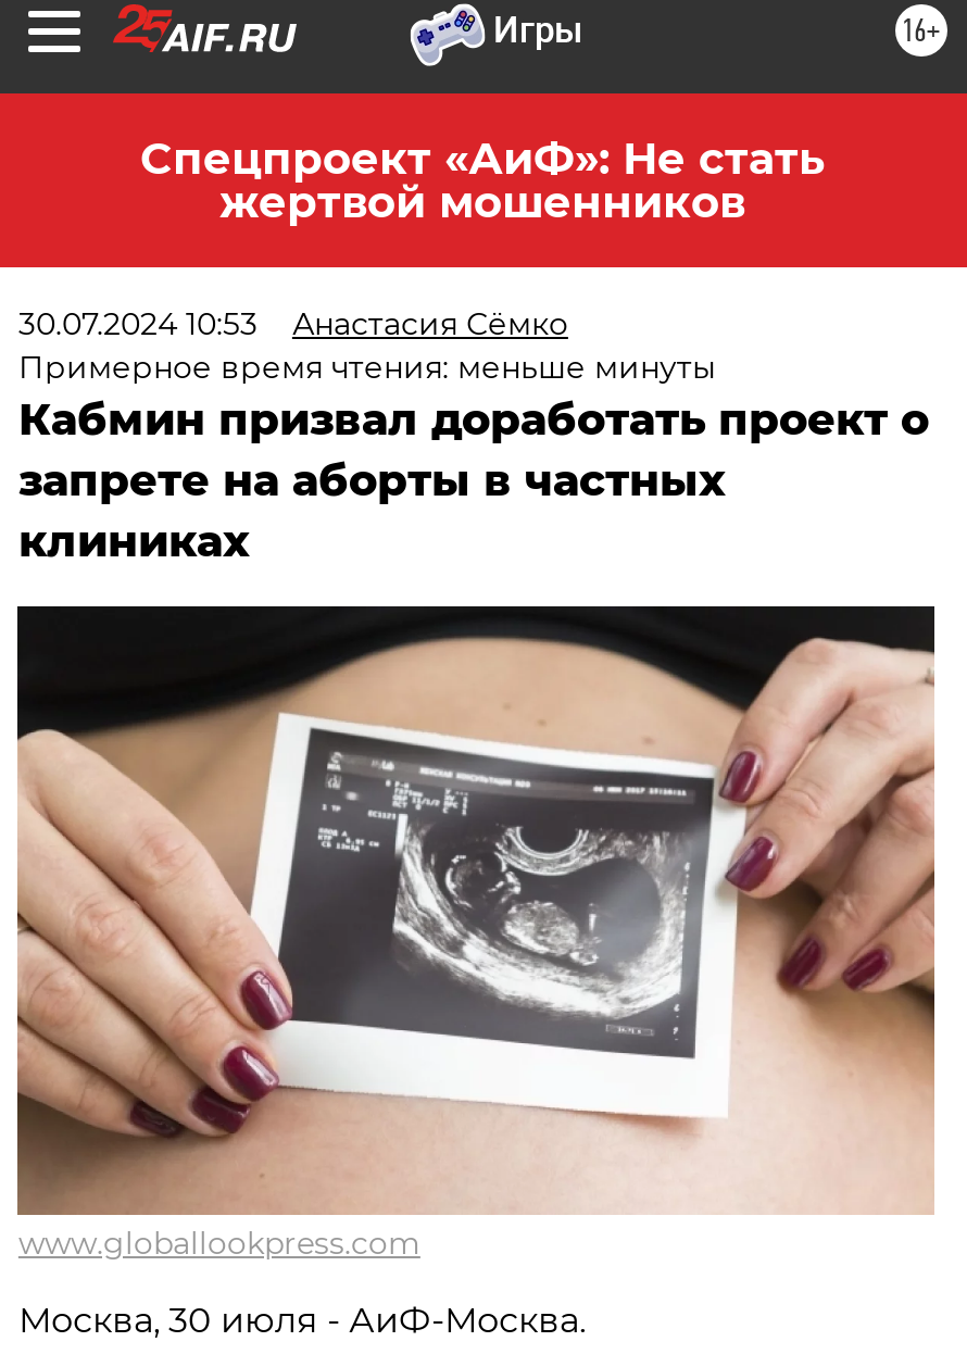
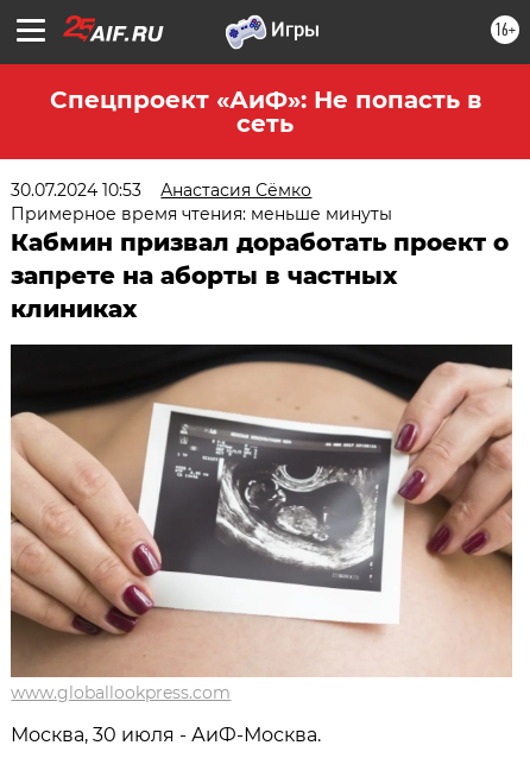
[140,133,825,228] Спецпроект «АиФ»: Не стать | жертвой мошенников -> [49,86,481,138] Спецпроект «АиФ»: Не попасть в | сеть

